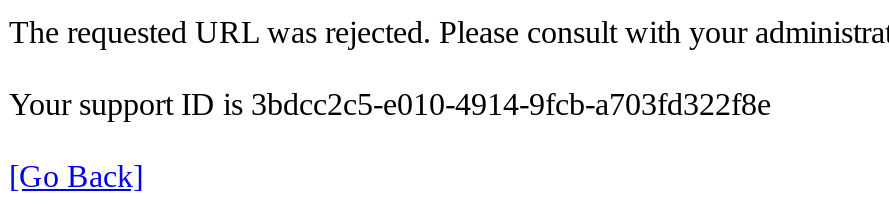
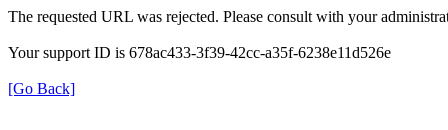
[9,87,771,121] Your support ID is 3bdcc2c5-e010-4914-9fcb-a703fd322f8e -> [8,44,391,61] Your support ID is 678ac433-3f39-42cc-a35f-6238e11d526e

